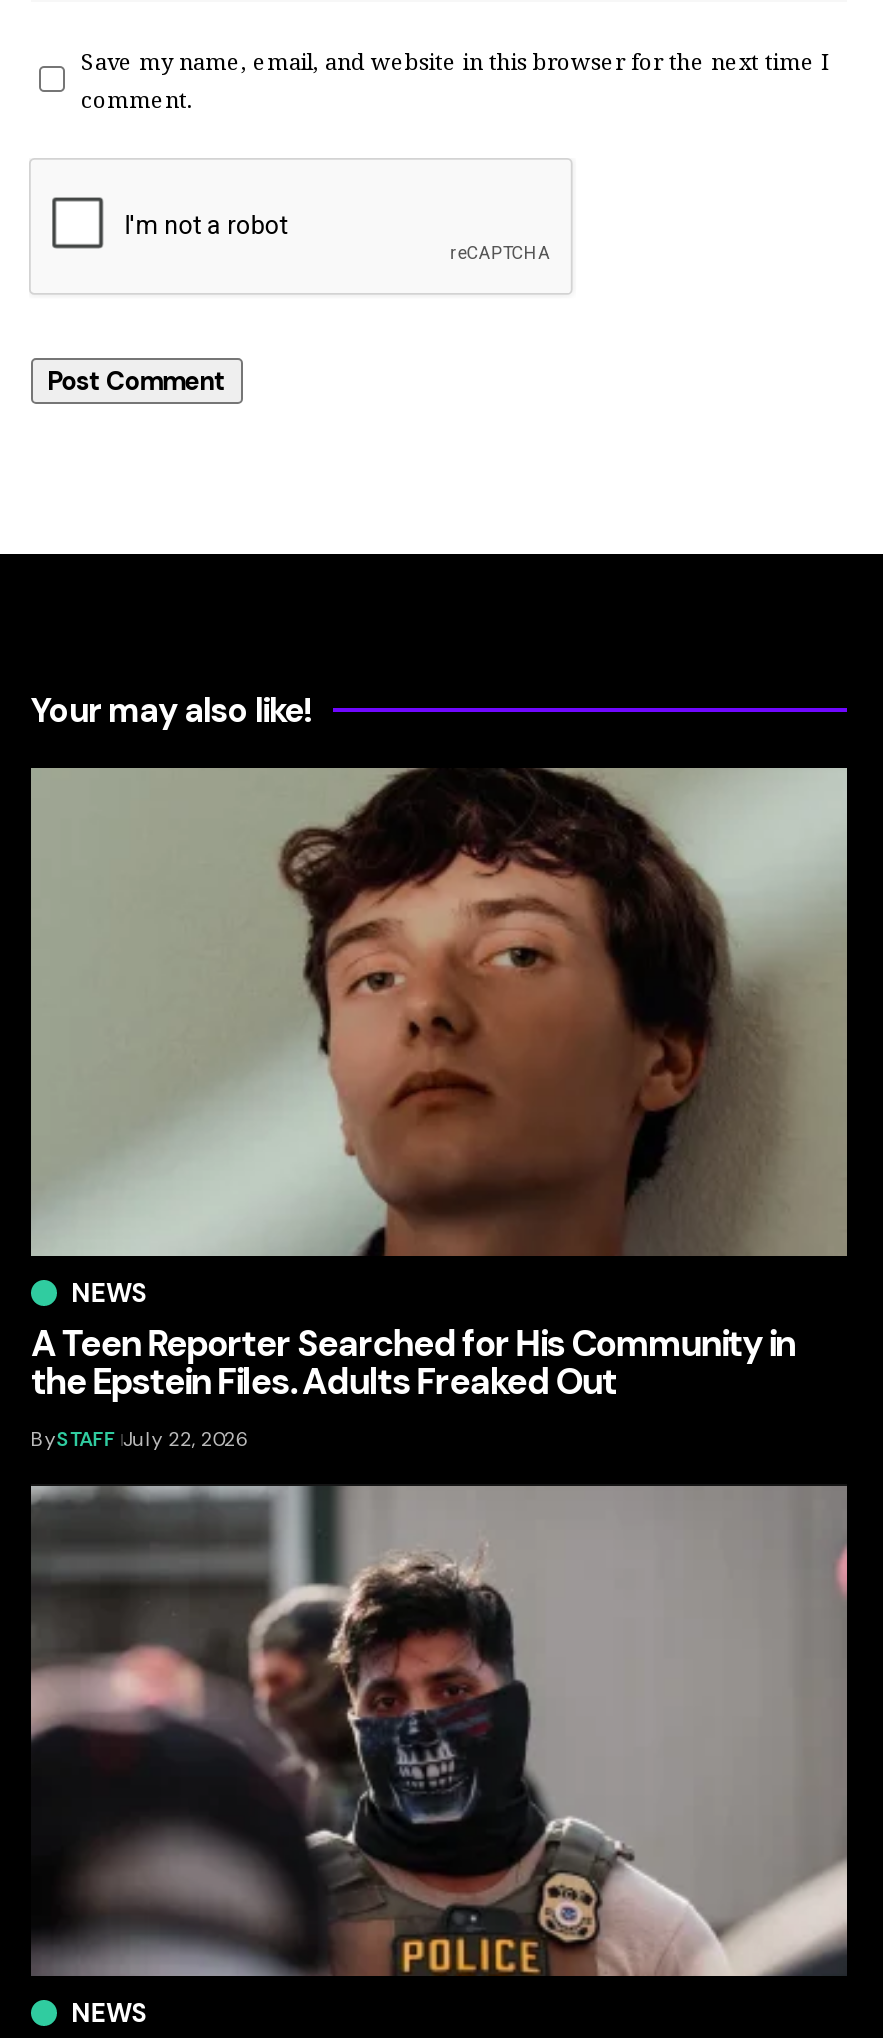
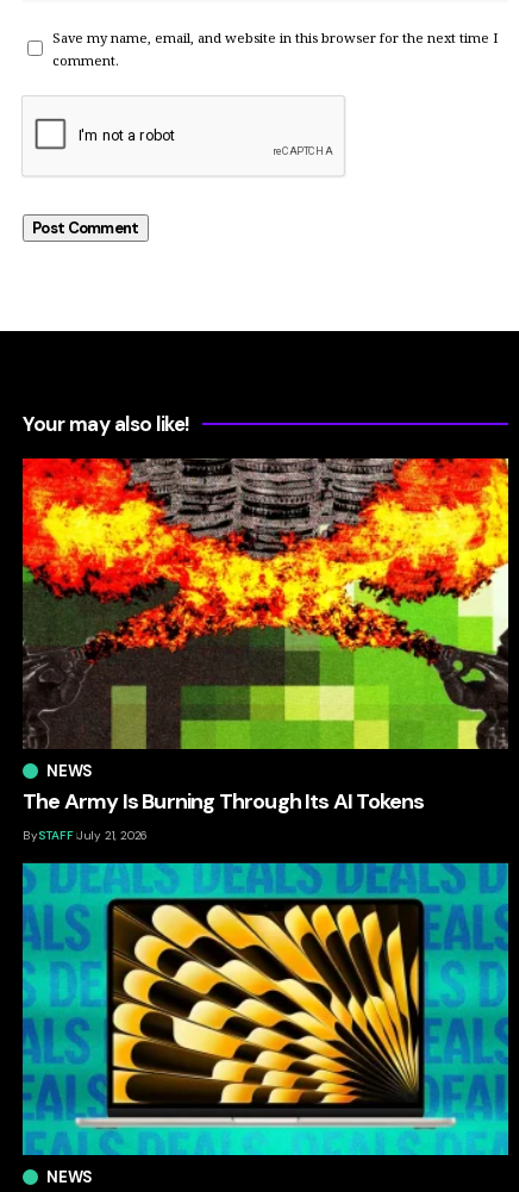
[29,766,849,1453] [image] | A Teen Reporter Searched for His Community in | the Epstein Files. Adults Freaked Out | BySTAFF July 22, 2026 -> [21,457,509,844] [image] | The Army Is Burning Through Its AI Tokens | BySTAFF July 21, 2026
[29,1484,849,1978] [image] -> [21,862,509,1156] [image]

